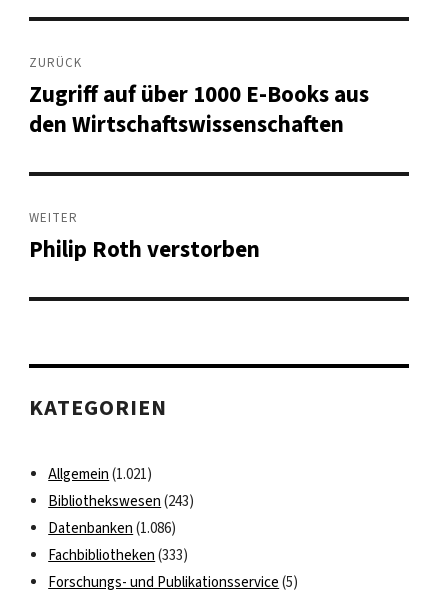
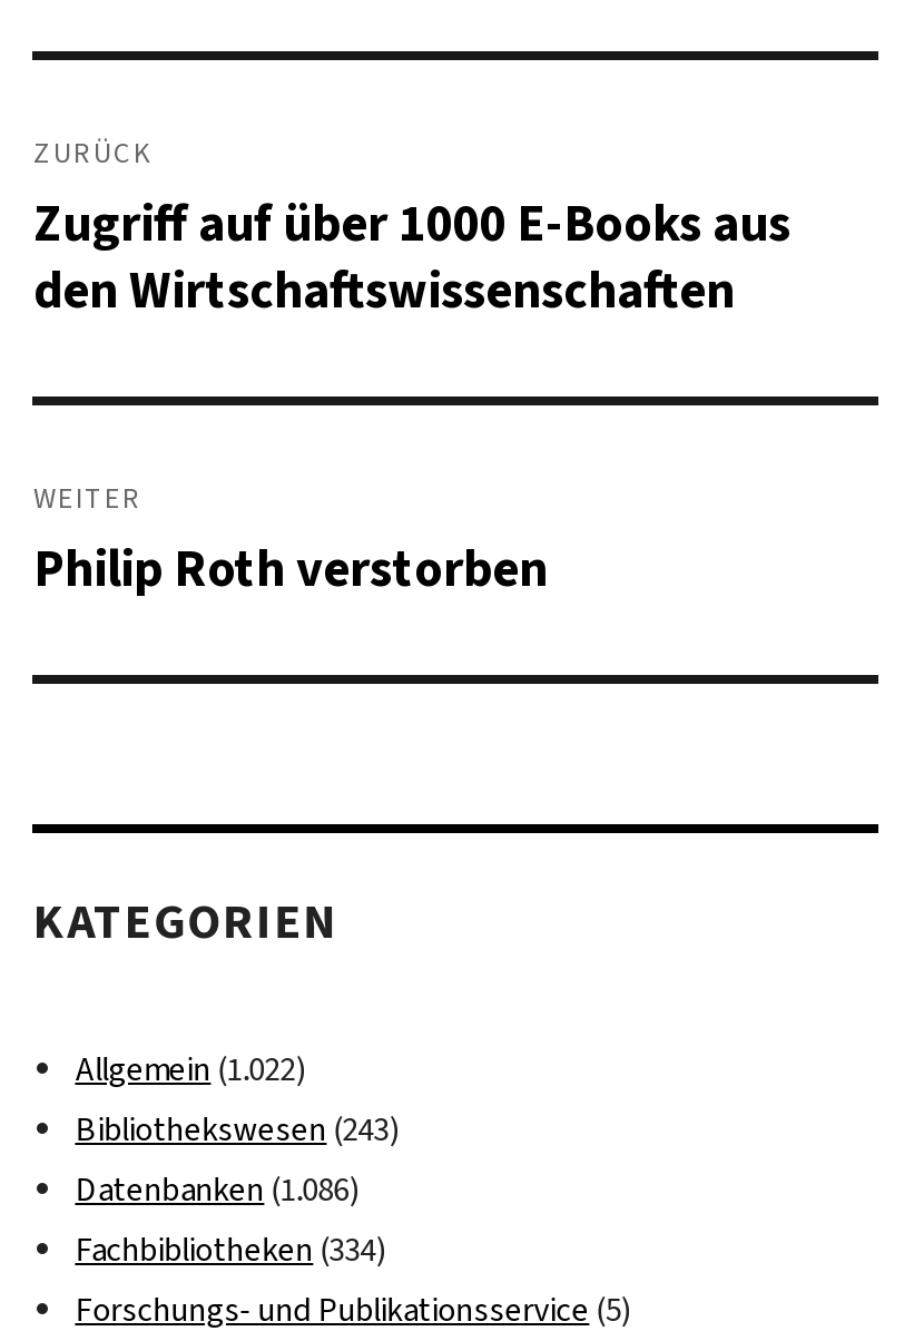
[48,463,152,483] Allgemein (1.021) -> [75,1046,307,1090] Allgemein (1.022)
[48,544,188,564] Fachbibliotheken (333) -> [75,1226,387,1271] Fachbibliotheken (334)

